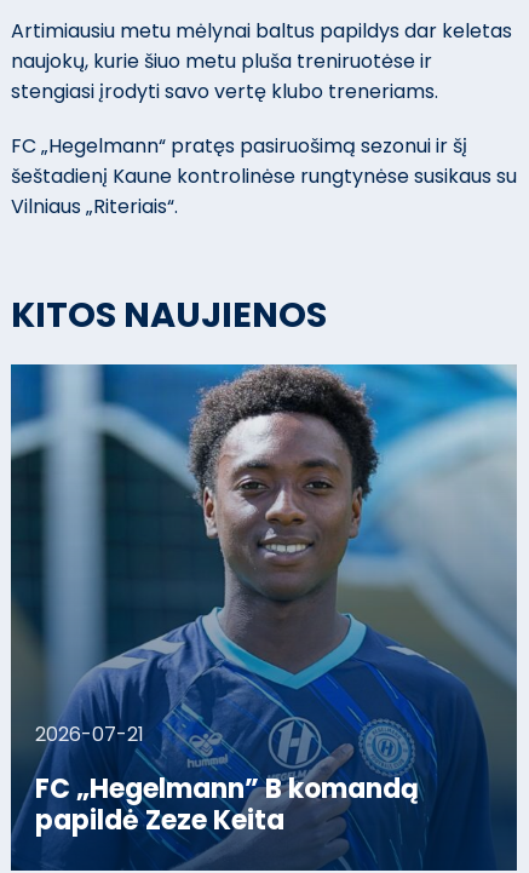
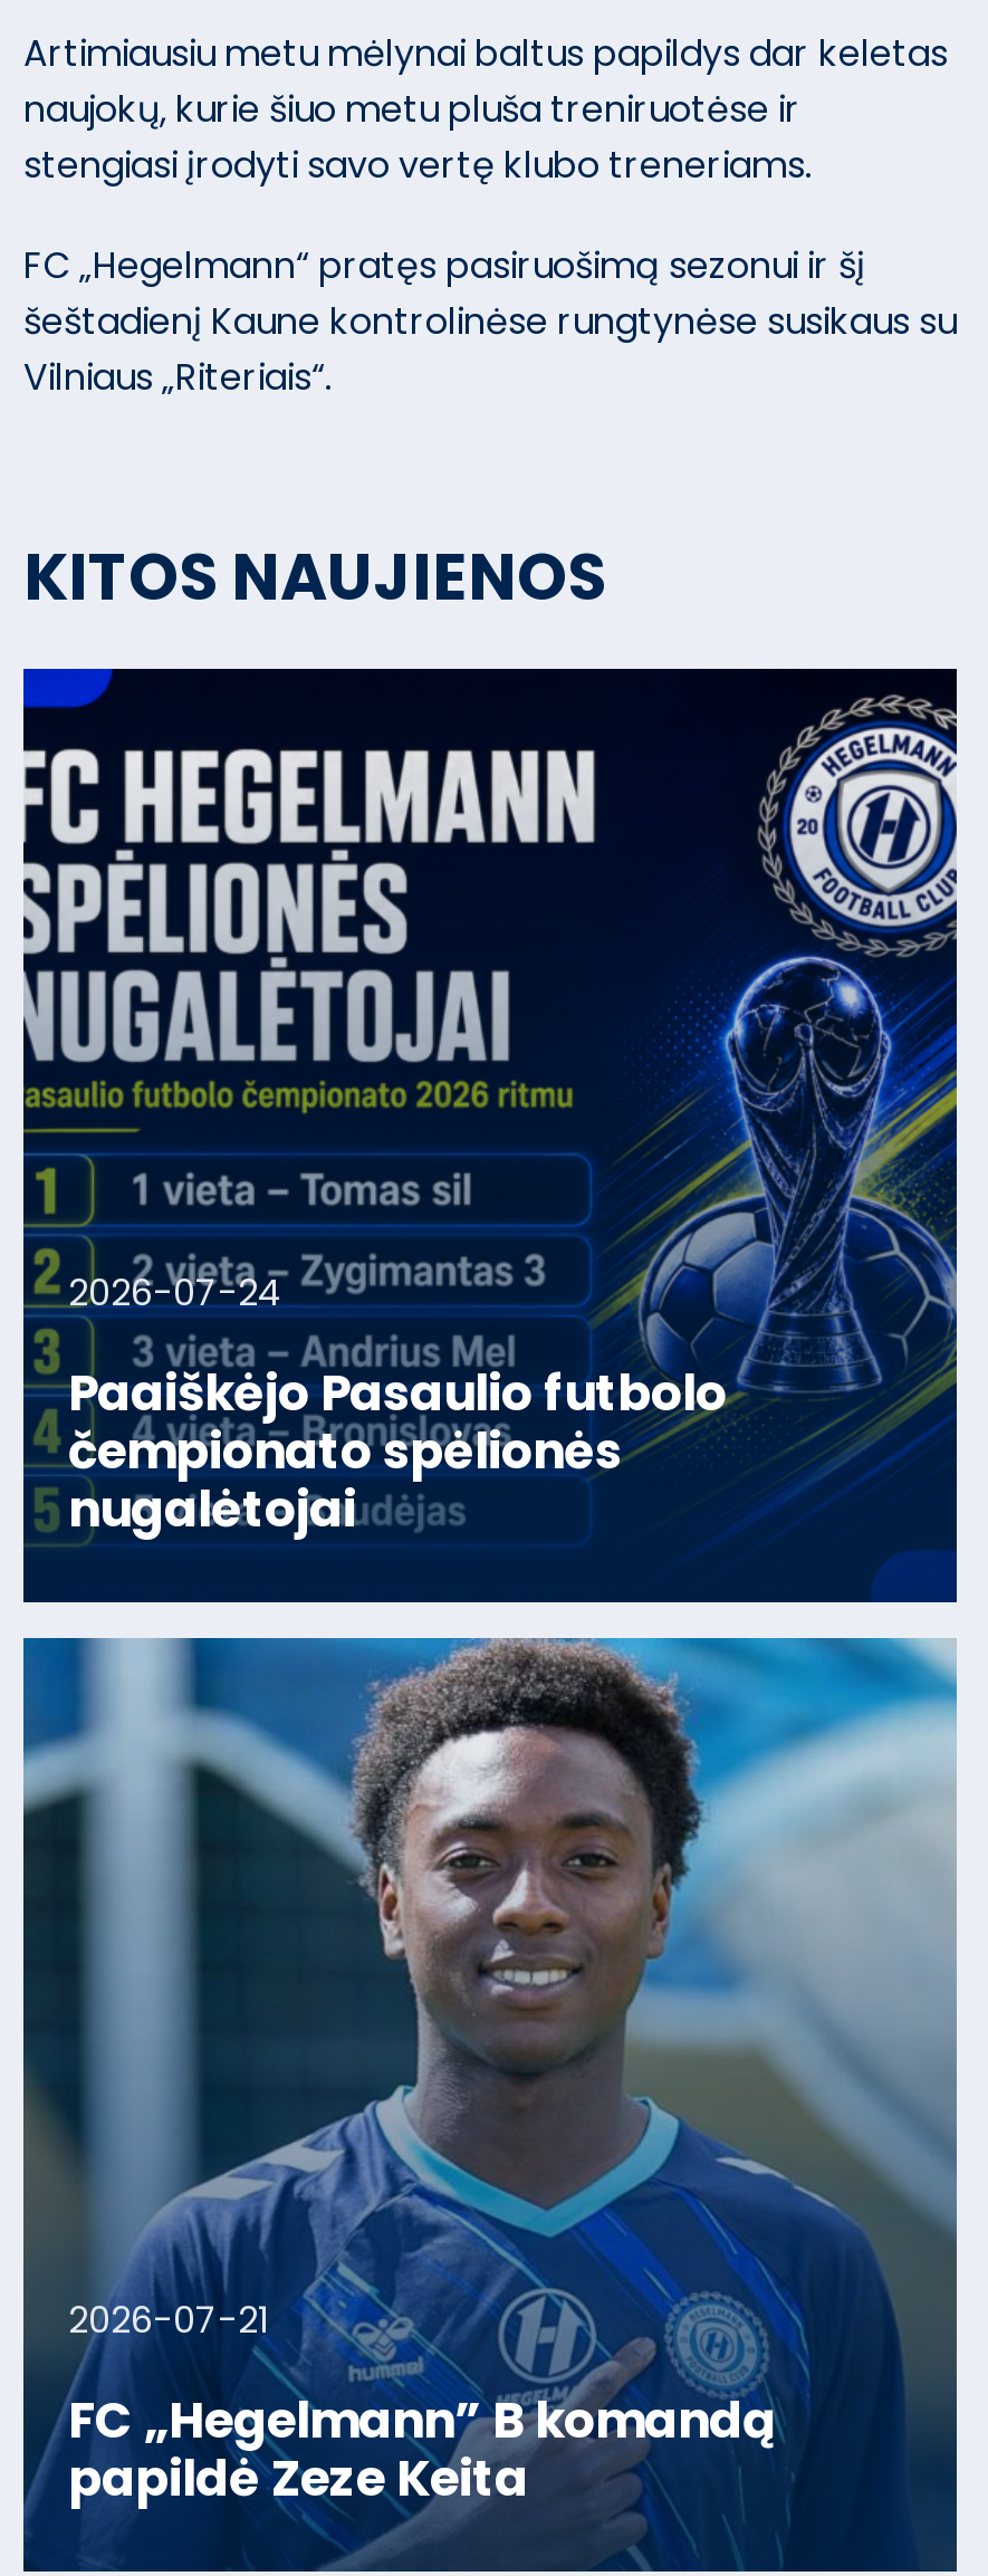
none -> [21,667,959,1600] [image] | 2026-07-24 | Paaiškėjo Pasaulio futbolo | čempionato spėlionės | nugalėtojai

